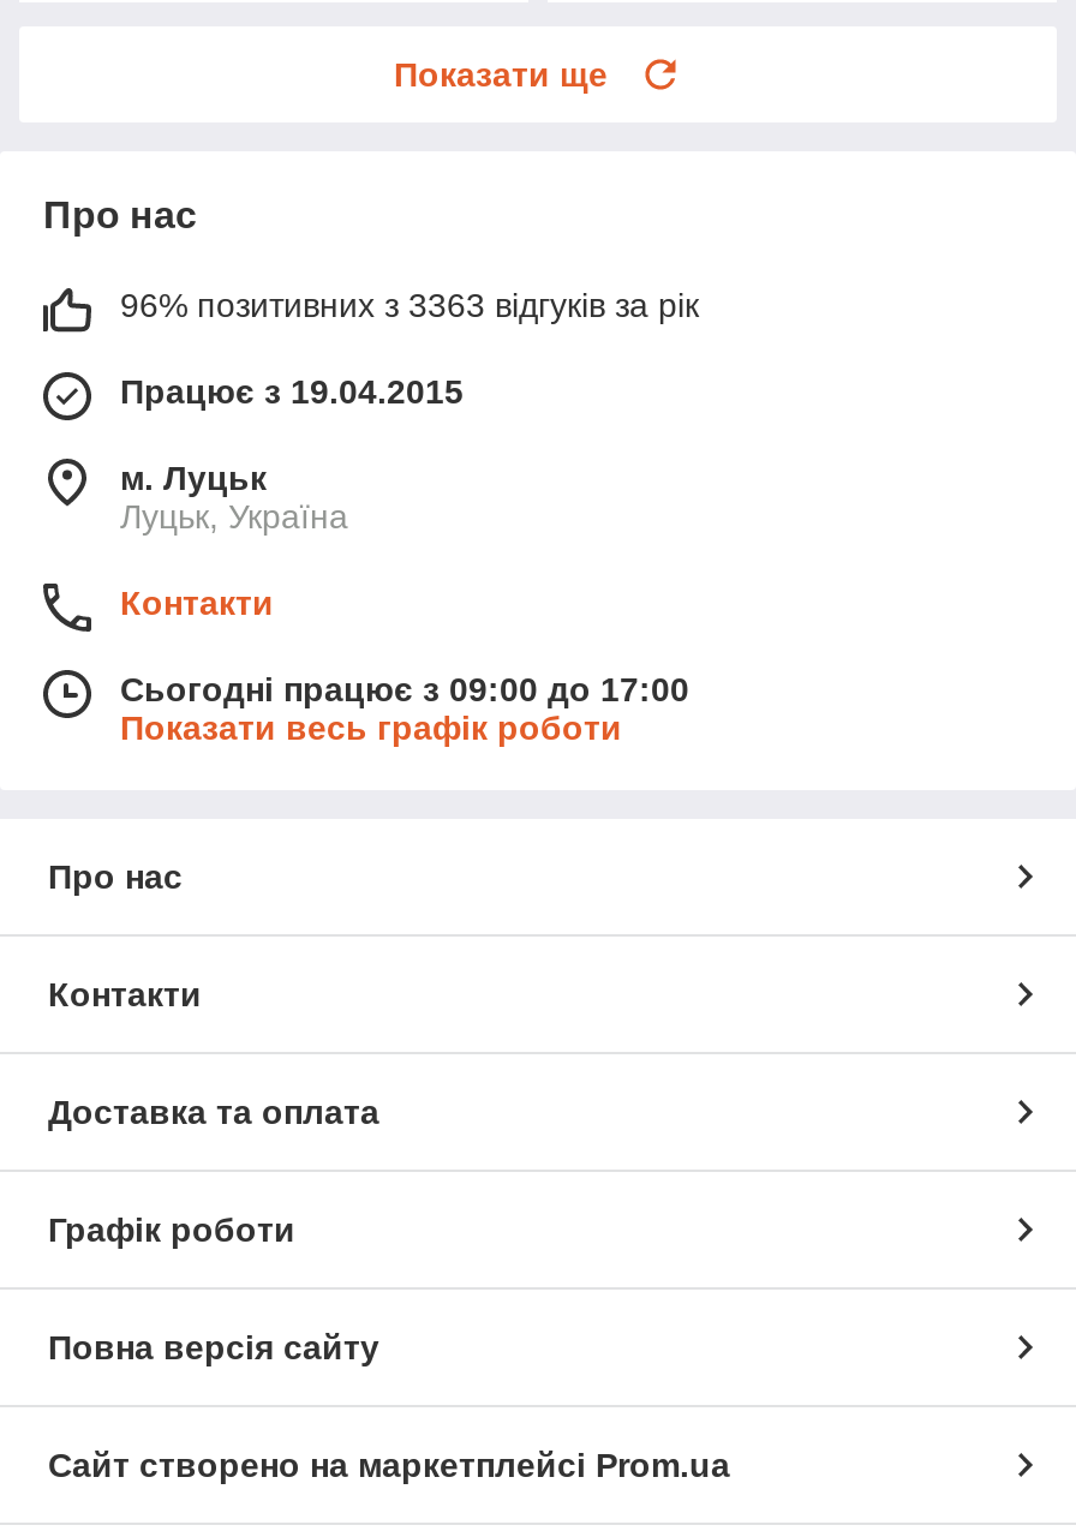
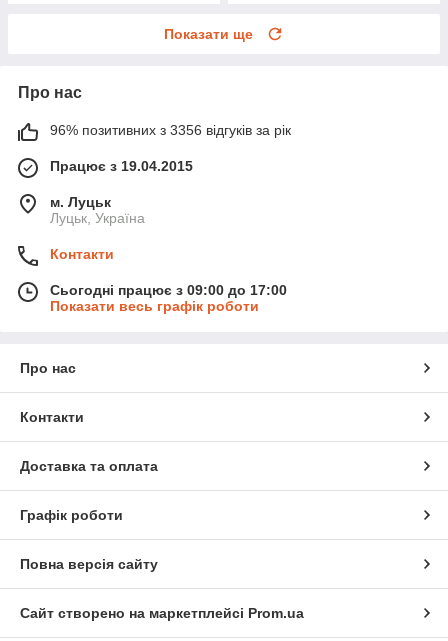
[120,285,699,324] 96% позитивних з 3363 відгуків за рік -> [50,122,291,138] 96% позитивних з 3356 відгуків за рік

